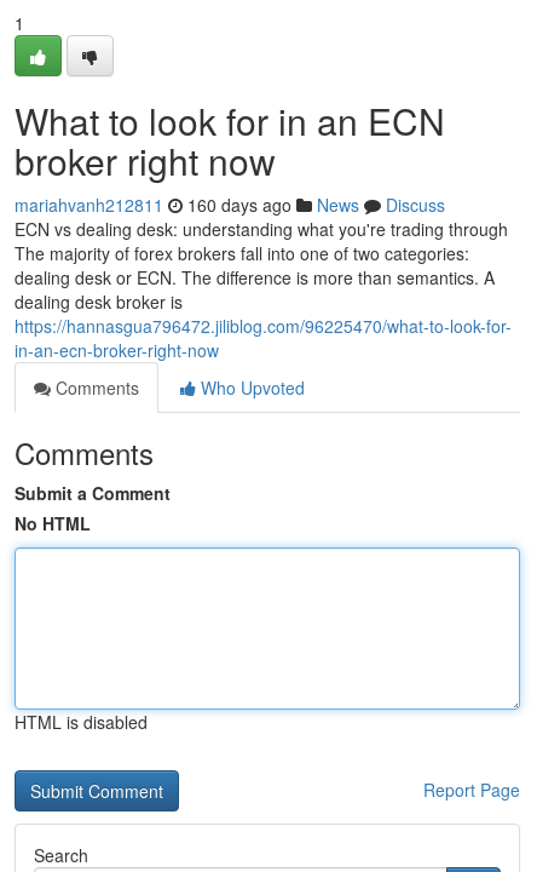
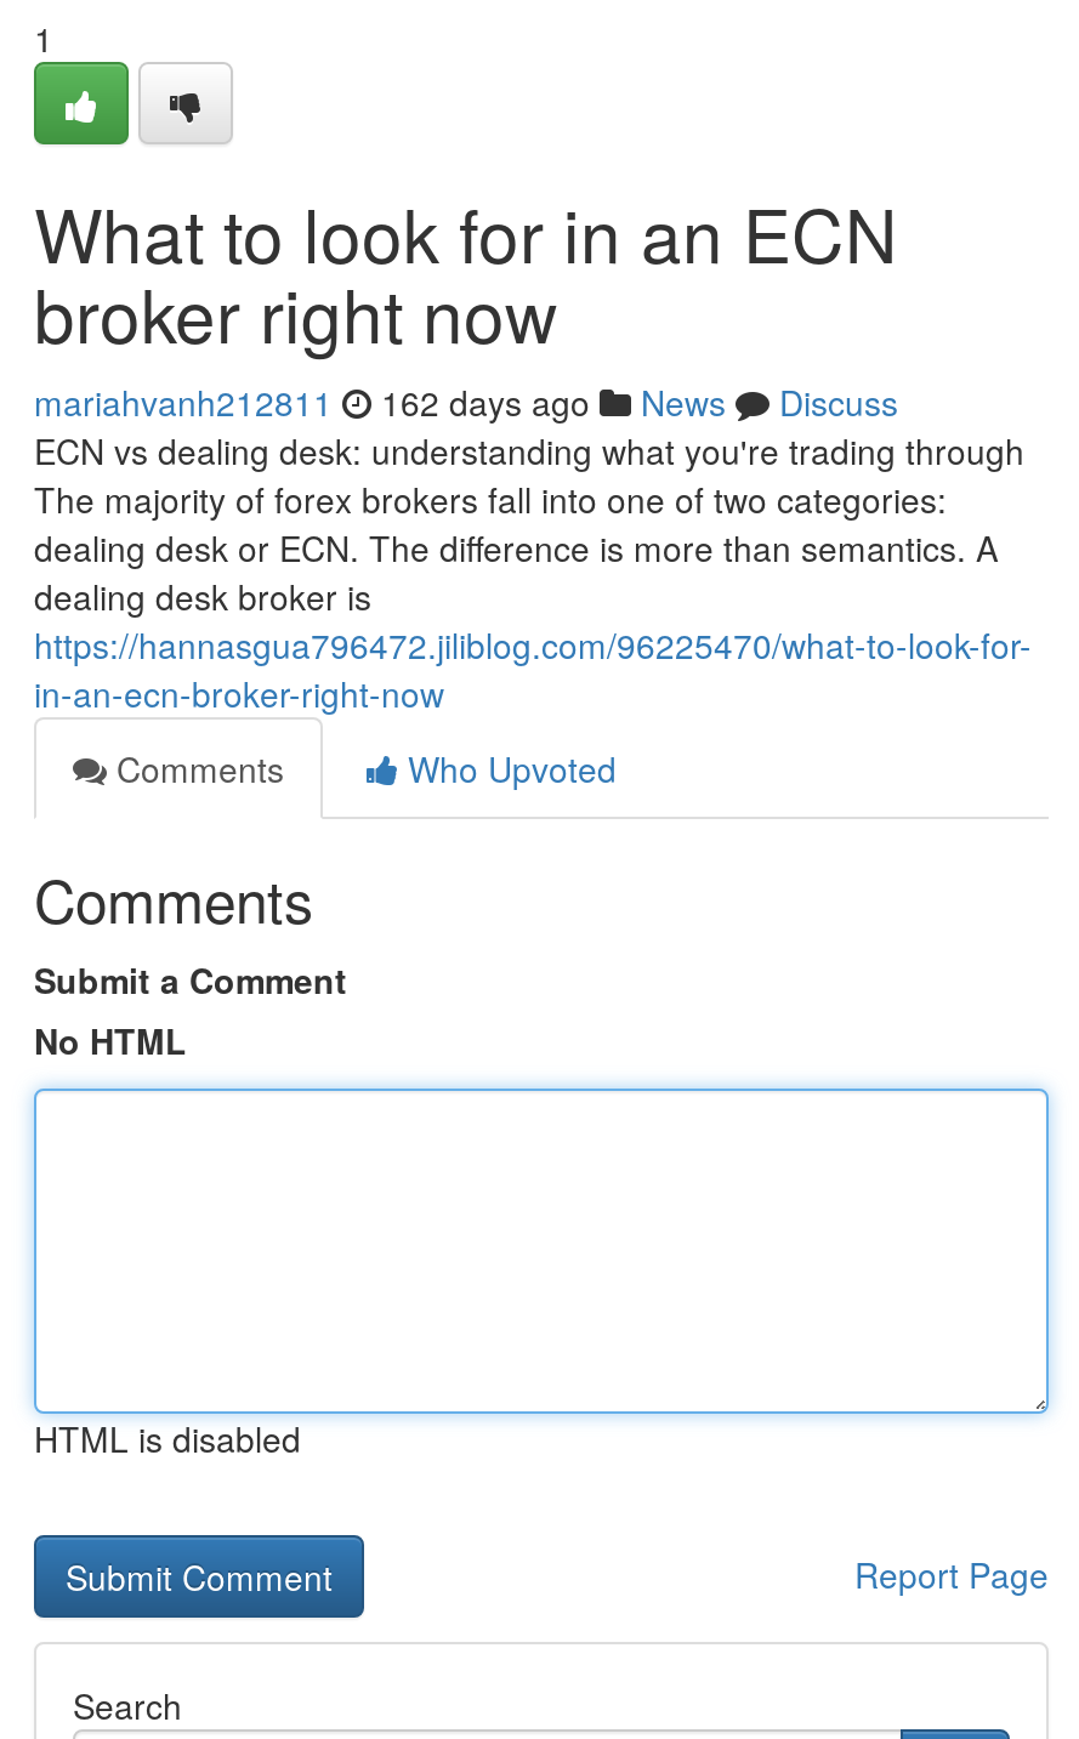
[15,193,445,217] mariahvanh212811 160 days ago News Discuss -> [34,377,898,426] mariahvanh212811 162 days ago News Discuss

